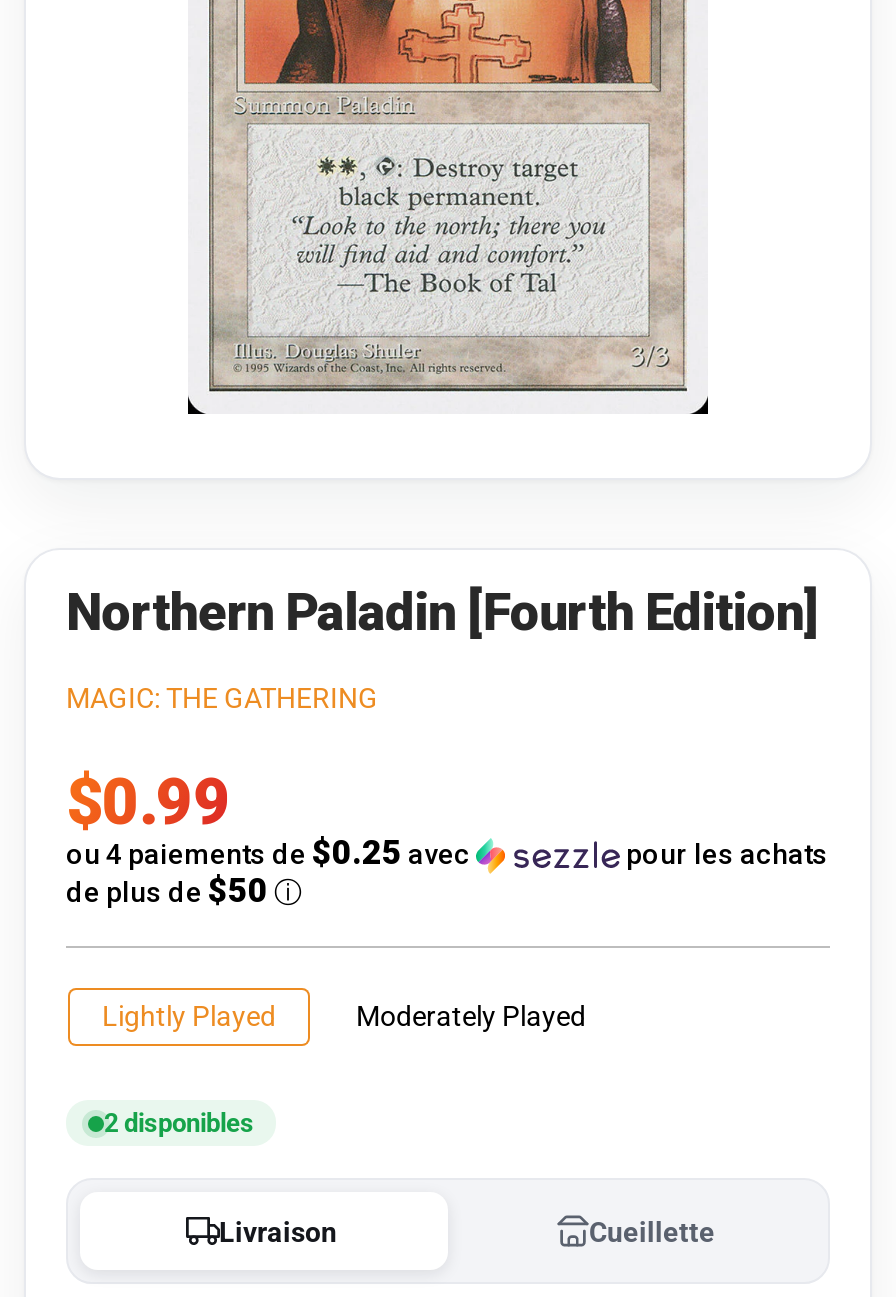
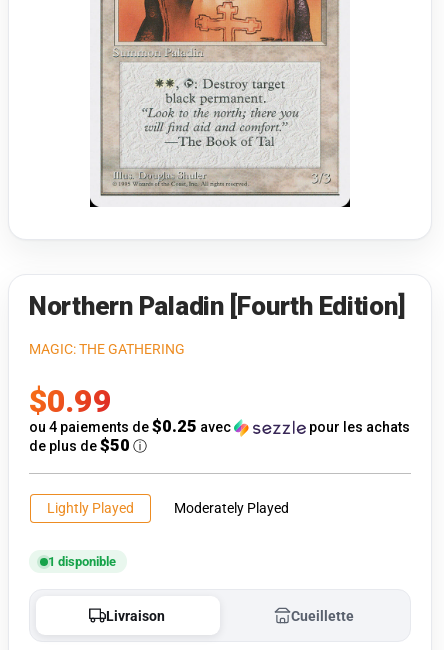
[104,1108,254,1138] 2 disponibles -> [48,554,116,569] 1 disponible

